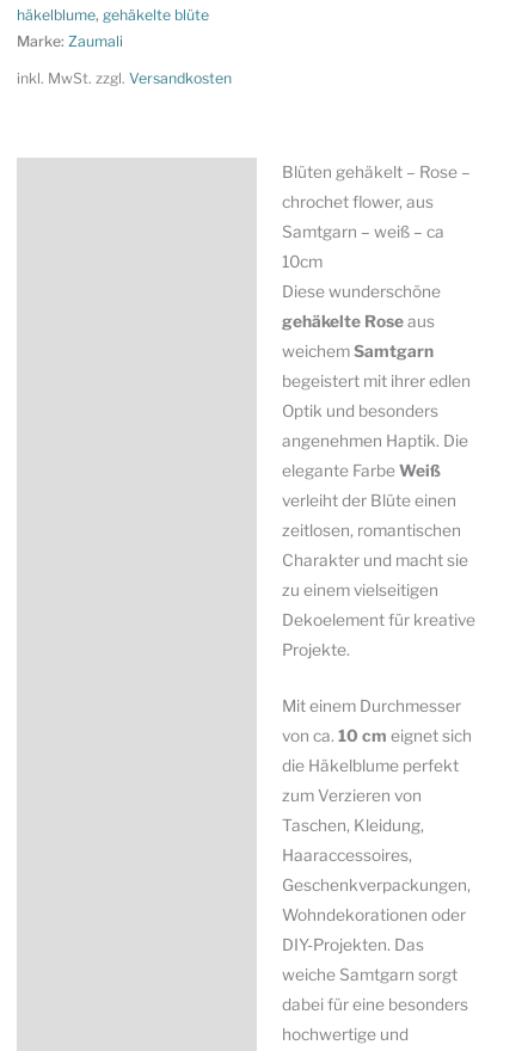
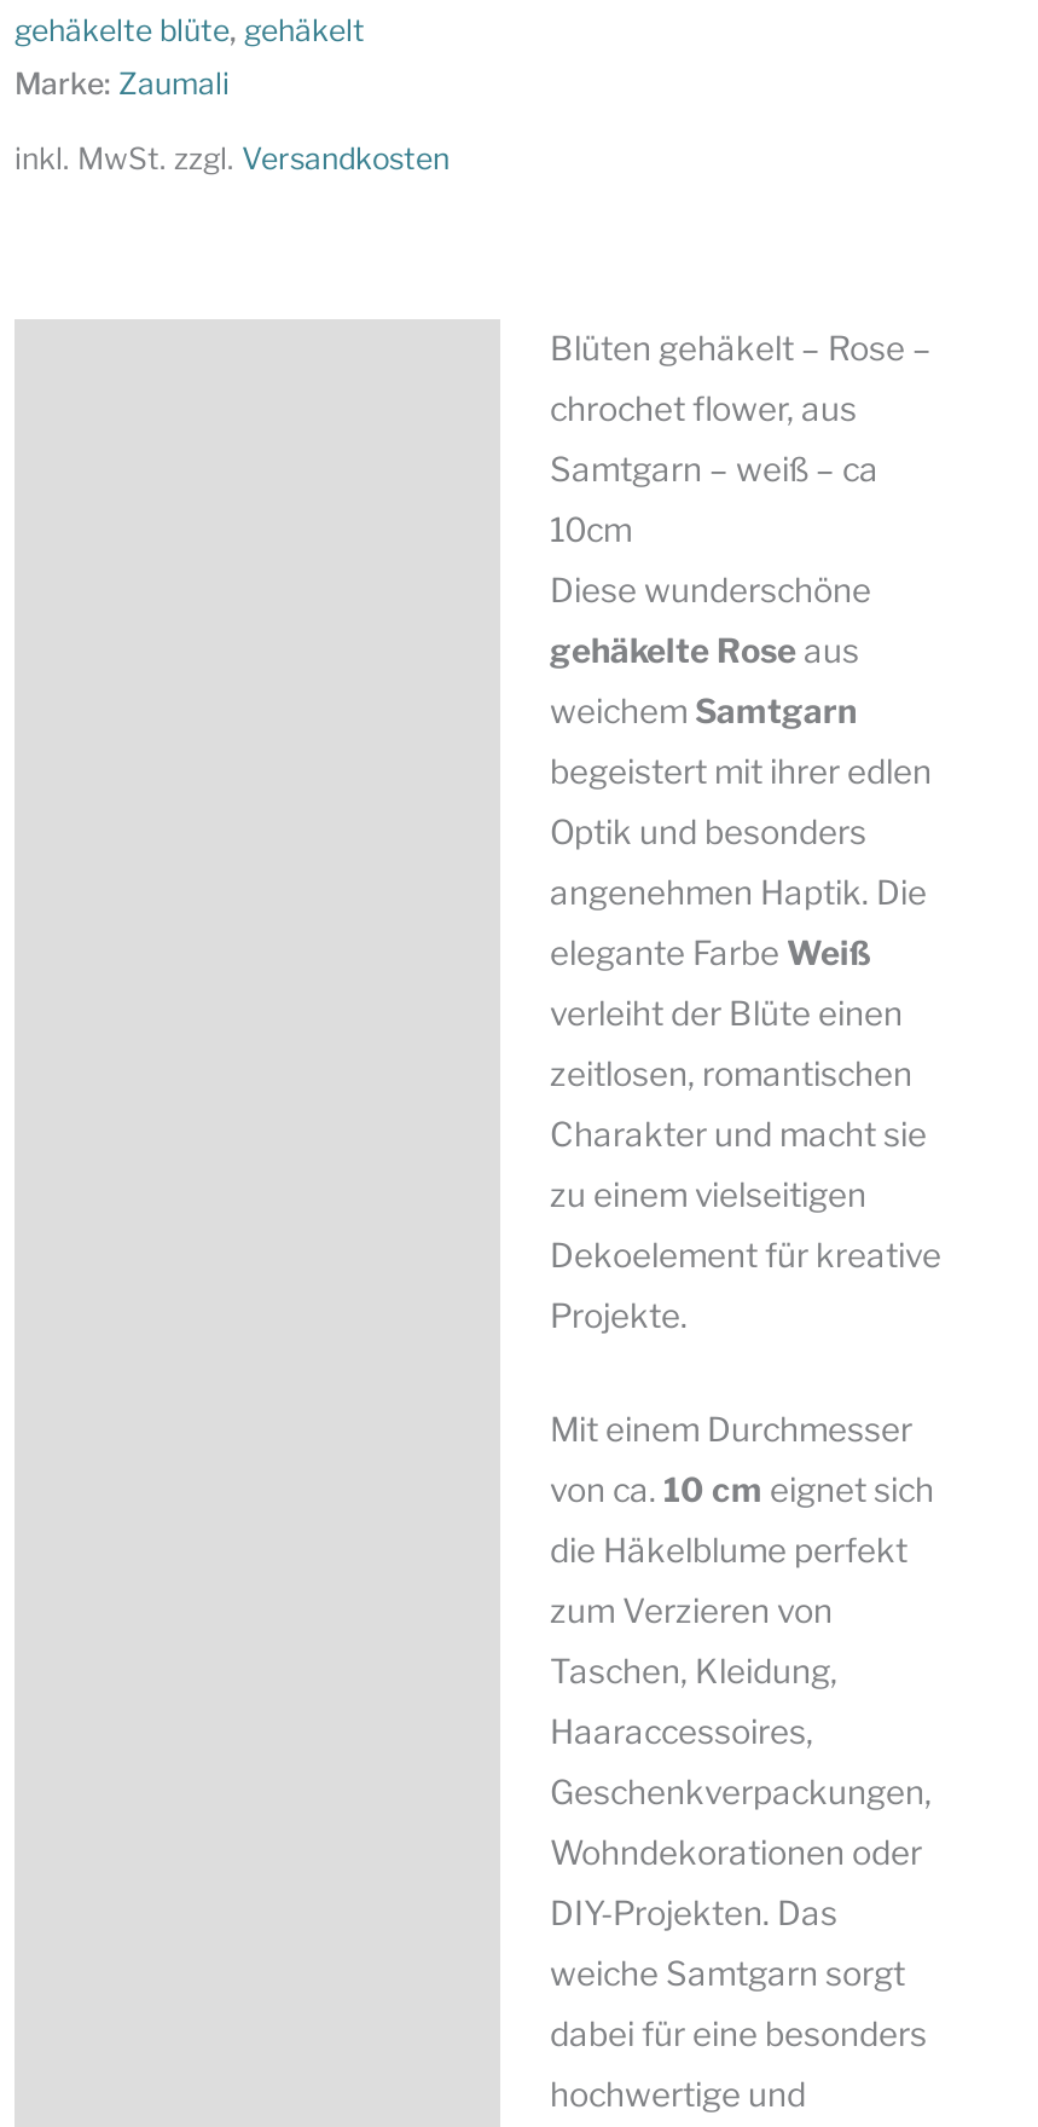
[17,5,209,23] häkelblume, gehäkelte blüte -> [15,11,365,47] gehäkelte blüte, gehäkelt

